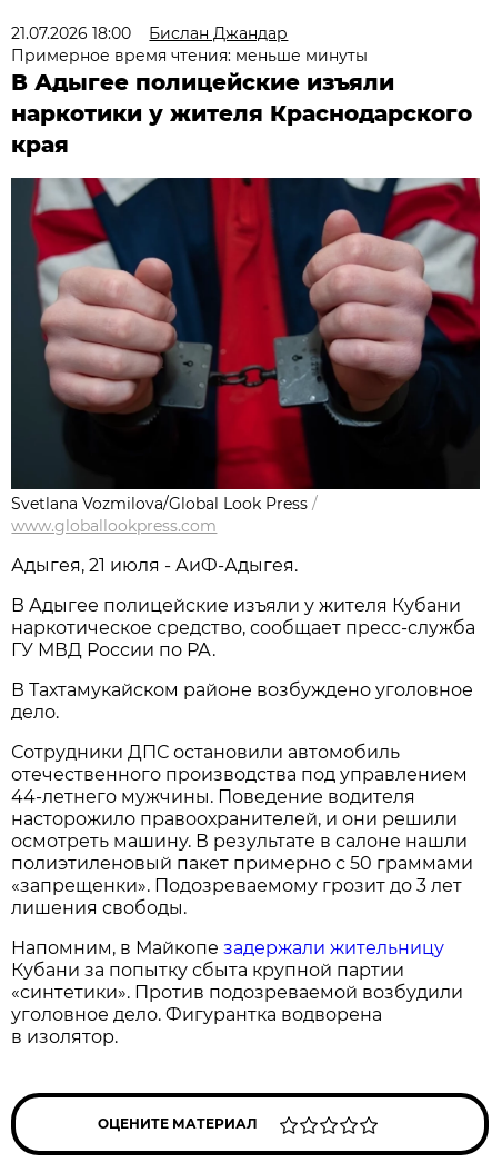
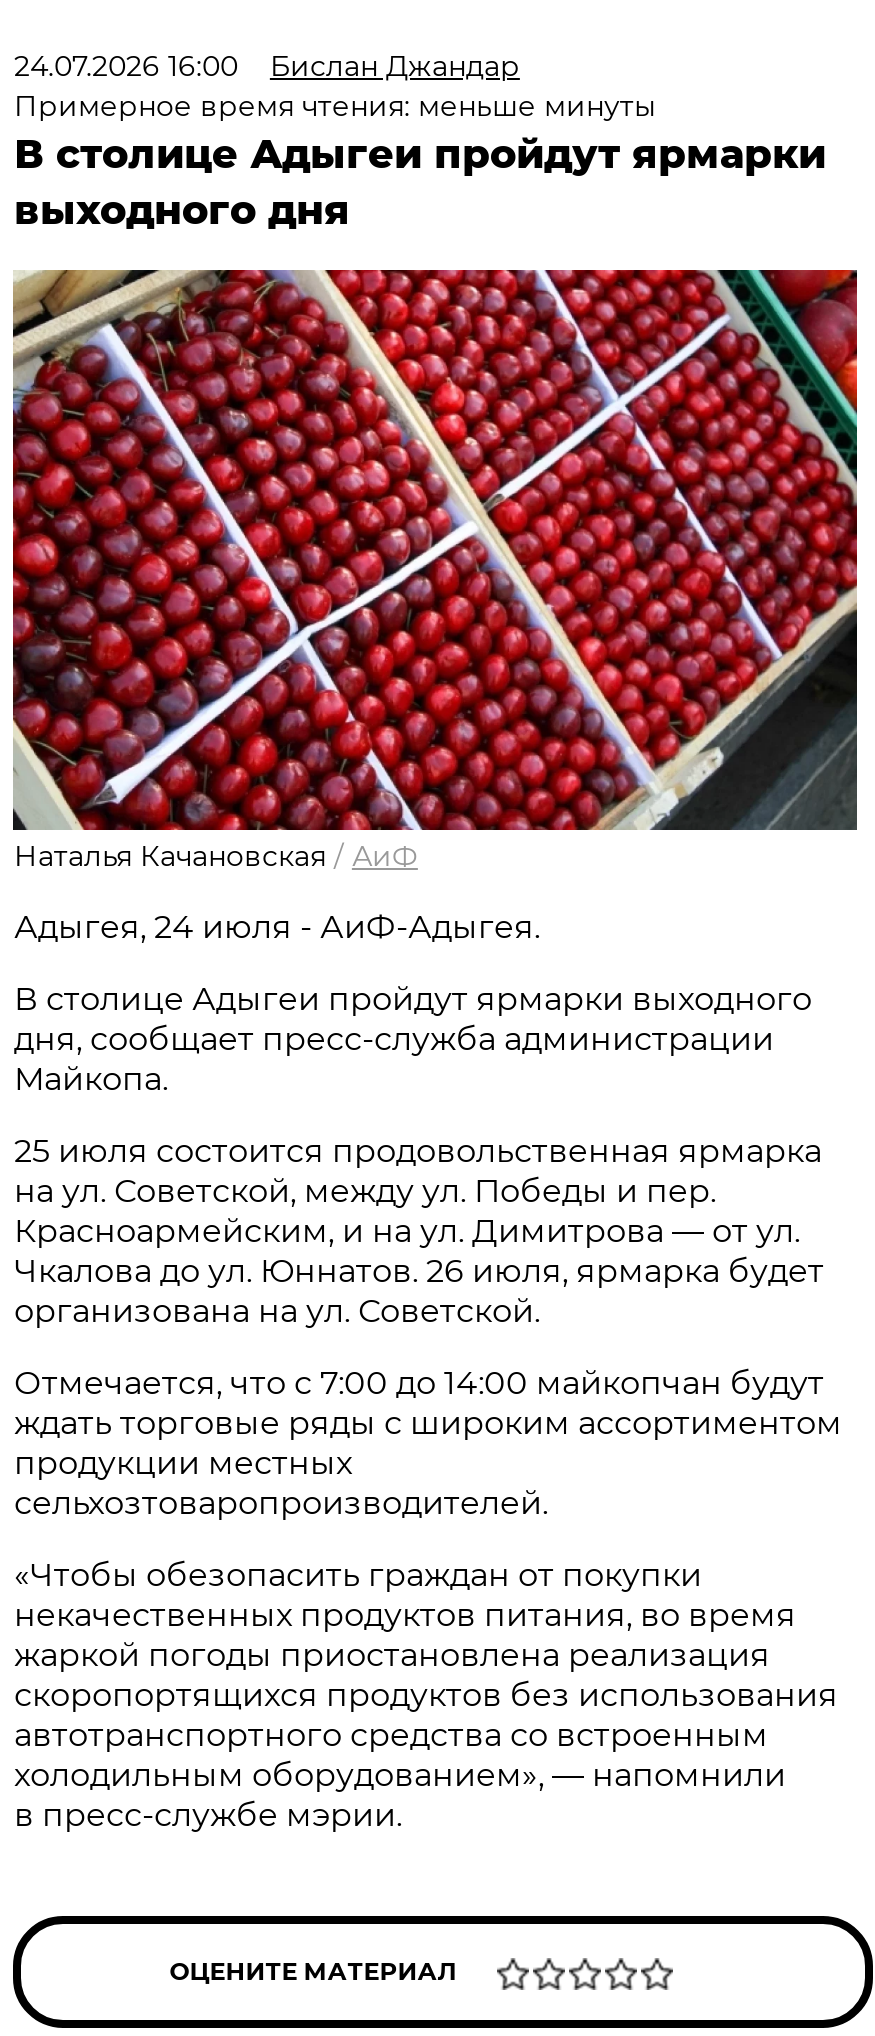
[12,23,288,43] 21.07.2026 18:00 Бислан Джандар -> [14,48,520,84] 24.07.2026 16:00 Бислан Джандар
[12,69,472,158] В Адыгее полицейские изъяли | наркотики у жителя Краснодарского | края -> [14,130,826,234] В столице Адыгеи пройдут ярмарки | выходного дня
[10,177,481,536] [image] | Svetlana Vozmilova/Global Look Press / | www.globallookpress.com -> [11,268,859,874] [image] | Наталья Качановская / АиФ
[12,555,298,576] Адыгея, 21 июля - АиФ-Адыгея. -> [14,908,540,946] Адыгея, 24 июля - АиФ-Адыгея.
[12,595,476,660] В Адыгее полицейские изъяли у жителя Кубани | наркотическое средство, сообщает пресс-служба | ГУ МВД России по РА. -> [14,980,812,1098] В столице Адыгеи пройдут ярмарки выходного | дня, сообщает пресс-служба администрации | Майкопа.
[12,679,474,723] В Тахтамукайском районе возбуждено уголовное | дело. -> [14,1132,824,1330] 25 июля состоится продовольственная ярмарка | на ул. Советской, между ул. Победы и пер. | Красноармейским, и на ул. Димитрова — от ул. | Чкалова до ул. Юннатов. 26 июля, ярмарка будет | организована на ул. Советской.
[12,742,474,918] Сотрудники ДПС остановили автомобиль | отечественного производства под управлением | 44-летнего мужчины. Поведение водителя | насторожило правоохранителей, и они решили | осмотреть машину. В результате в салоне нашли | полиэтиленовый пакет примерно с 50 граммами | «запрещенки». Подозреваемому грозит до 3 лет | лишения свободы. -> [14,1364,842,1522] Отмечается, что с 7:00 до 14:00 майкопчан будут | ждать торговые ряды с широким ассортиментом | продукции местных | сельхозтоваропроизводителей.
[12,937,464,1047] Напомним, в Майкопе задержали жительницу | Кубани за попытку сбыта крупной партии | «синтетики». Против подозреваемой возбудили | уголовное дело. Фигурантка водворена | в изолятор. -> [14,1556,838,1834] «Чтобы обезопасить граждан от покупки | некачественных продуктов питания, во время | жаркой погоды приостановлена реализация | скоропортящихся продуктов без использования | автотранспортного средства со встроенным | холодильным оборудованием», — напомнили | в пресс-службе мэрии.

